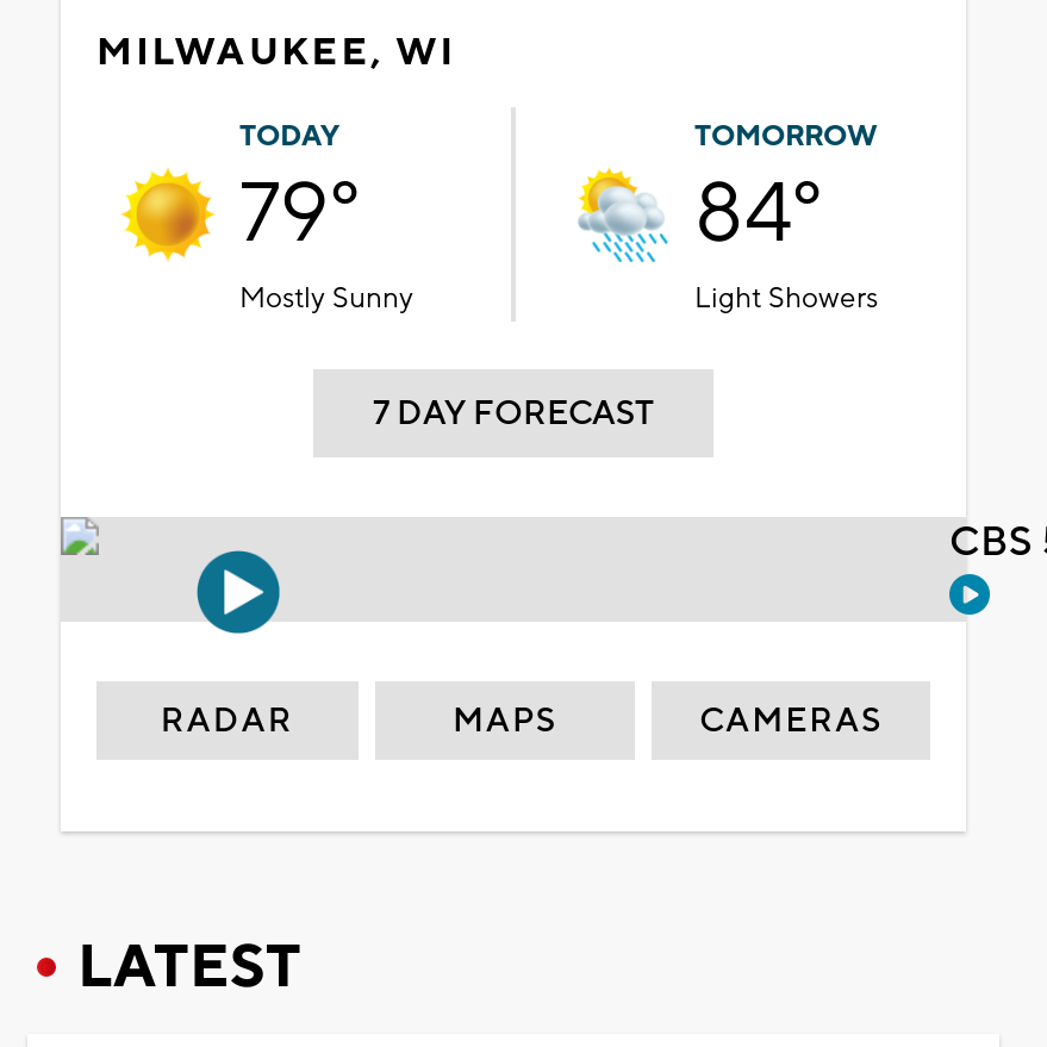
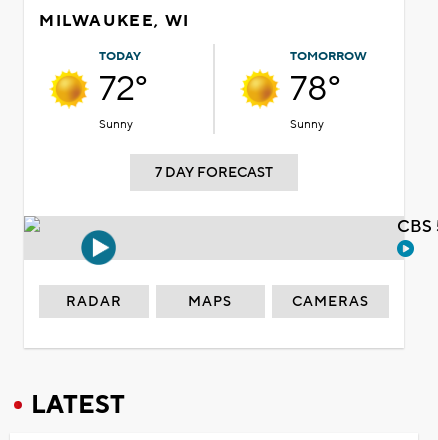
[239,162,413,316] 79° | Mostly Sunny -> [99,67,148,132] 72° | Sunny
[578,162,878,316] [image] | 84° | Light Showers -> [240,67,341,132] [image] | 78° | Sunny

